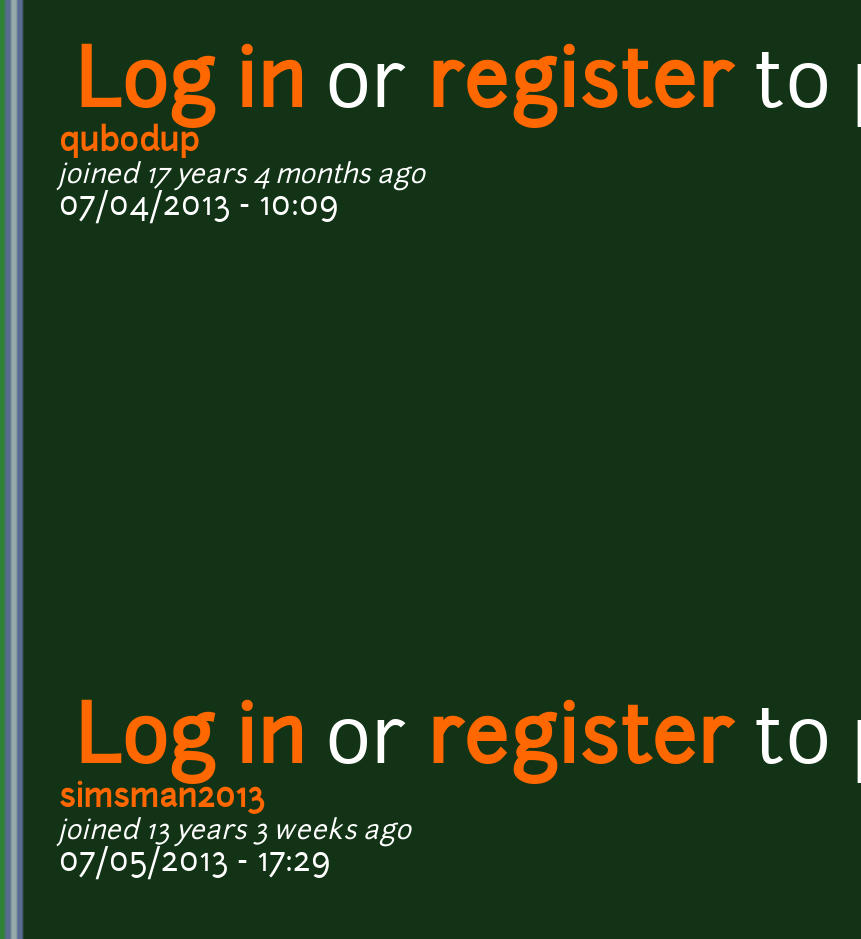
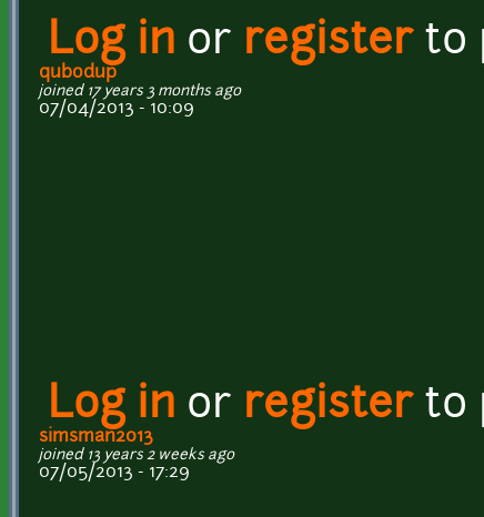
[59,163,425,189] joined 17 years 4 months ago -> [39,84,241,99] joined 17 years 3 months ago
[59,819,411,845] joined 13 years 3 weeks ago -> [39,448,234,462] joined 13 years 2 weeks ago

